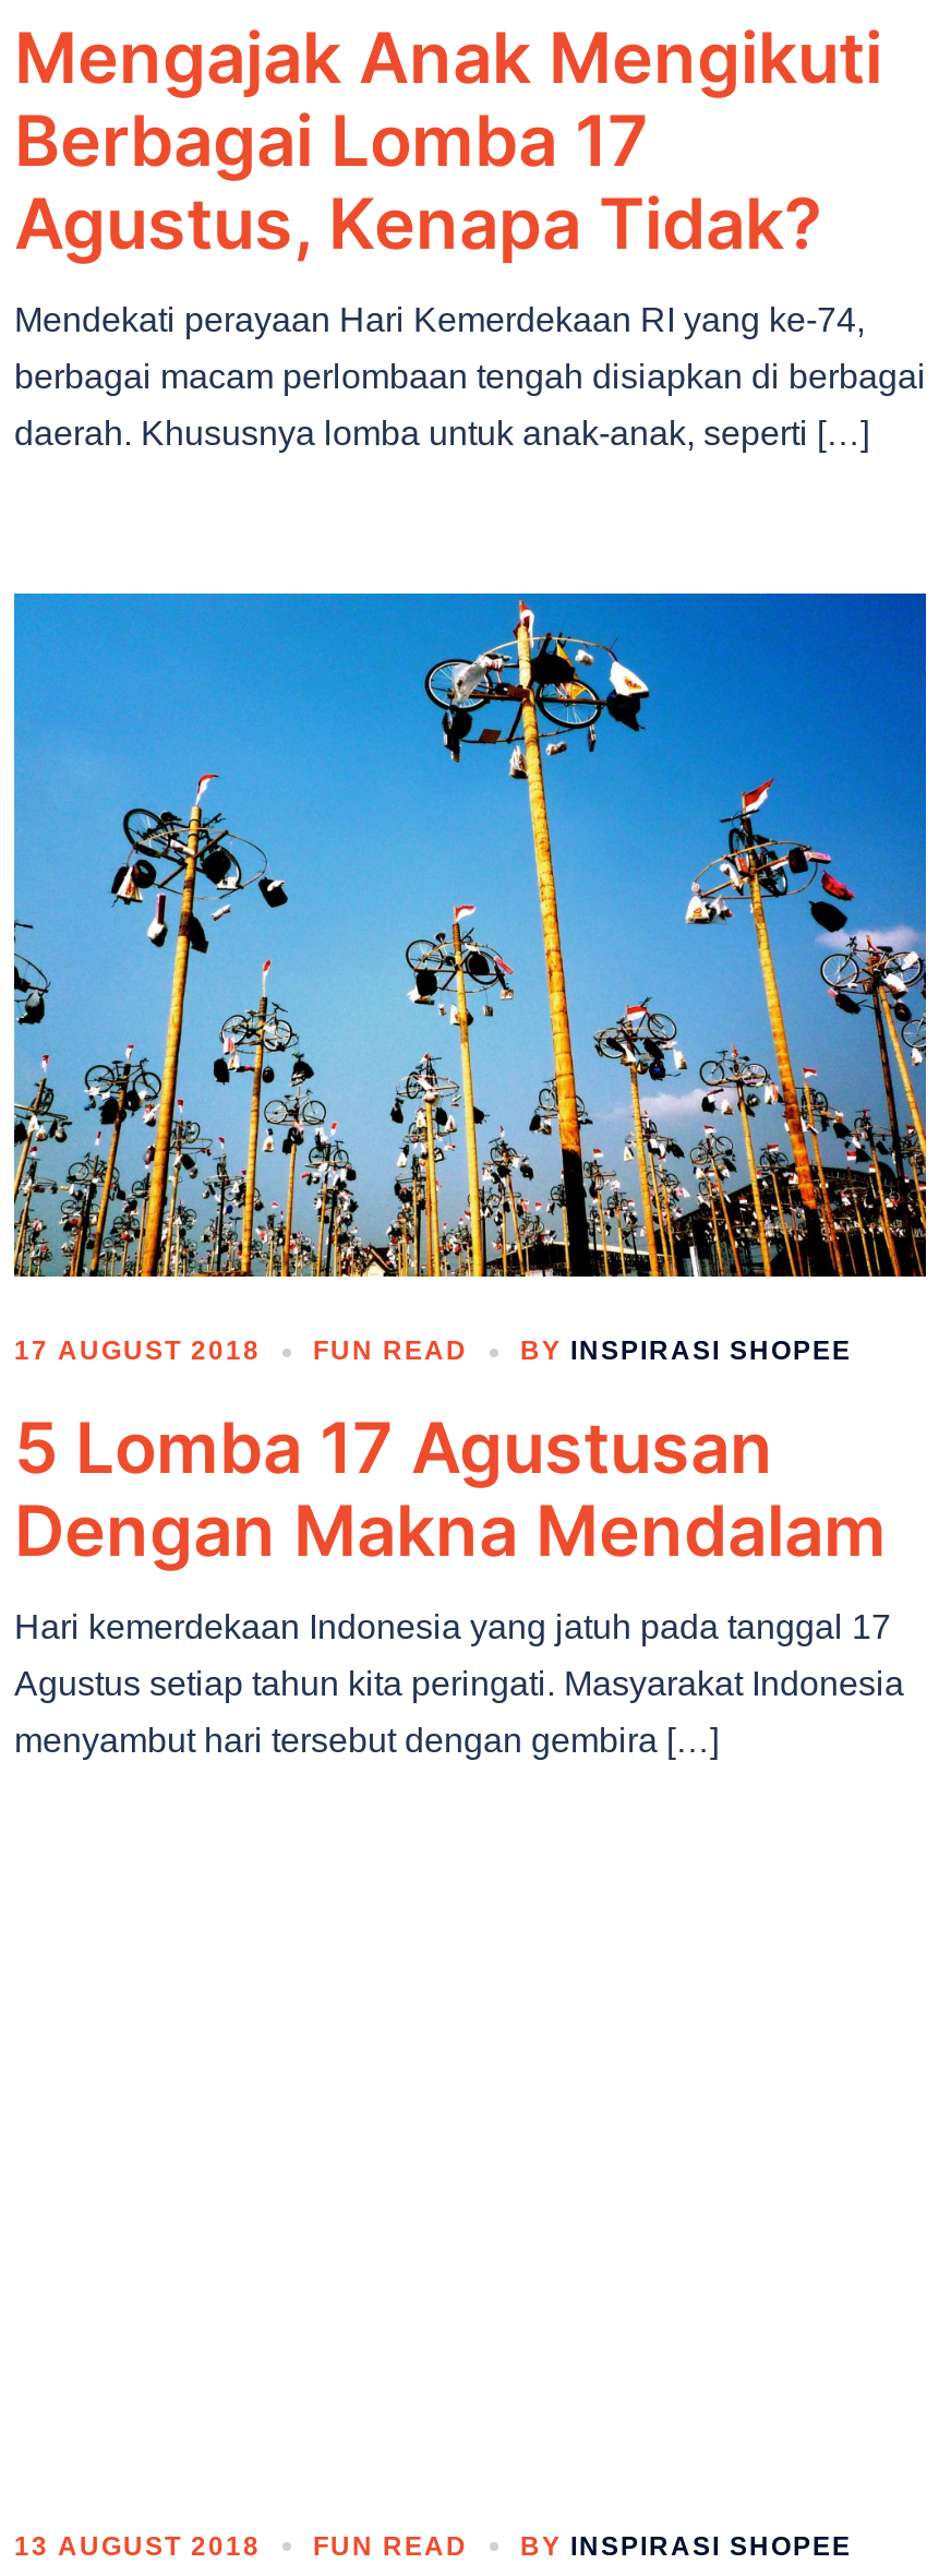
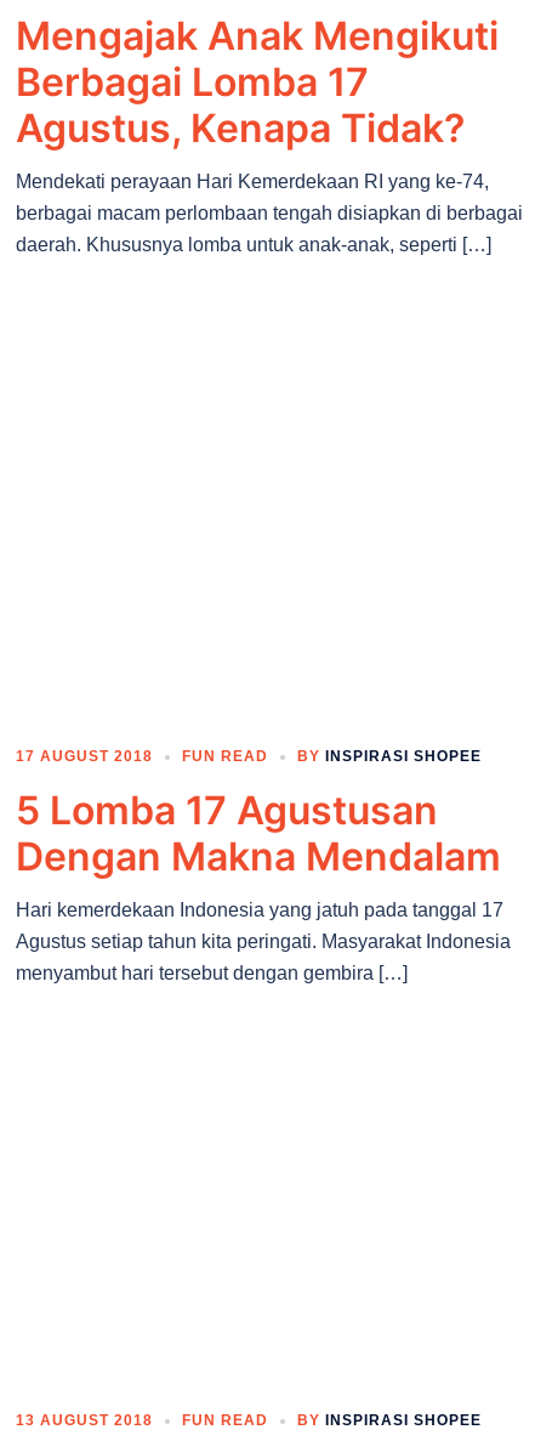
[12,590,928,1280] [image] -> none

